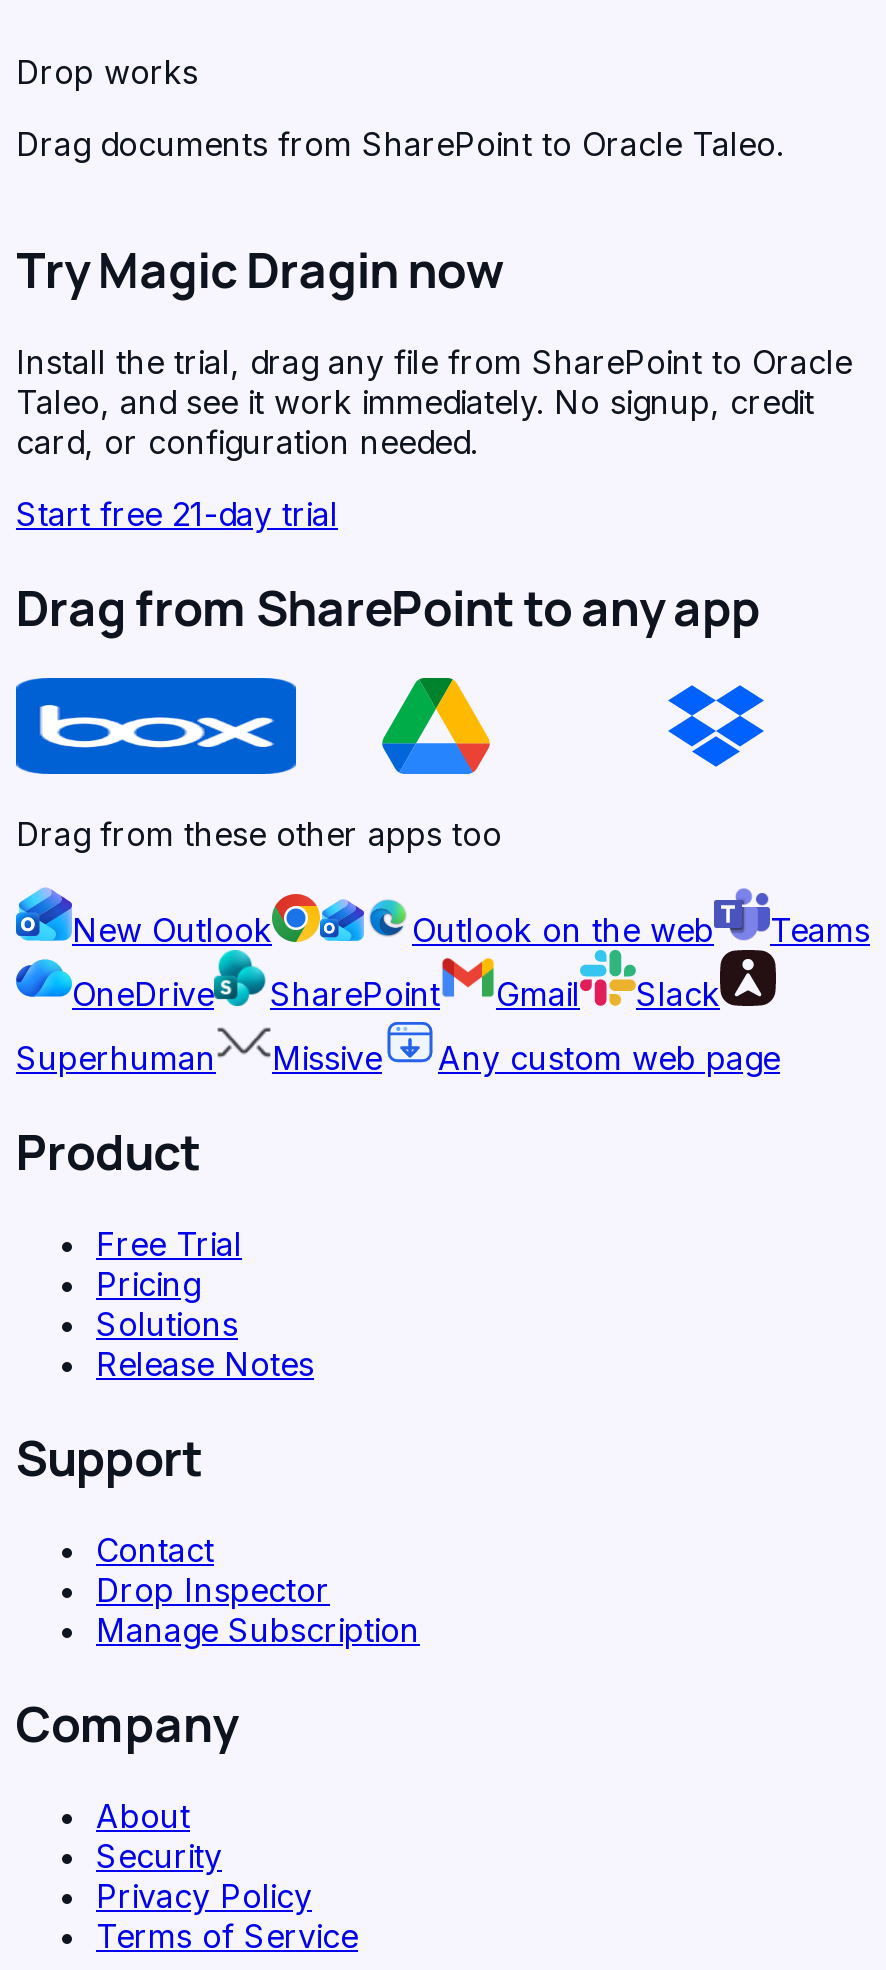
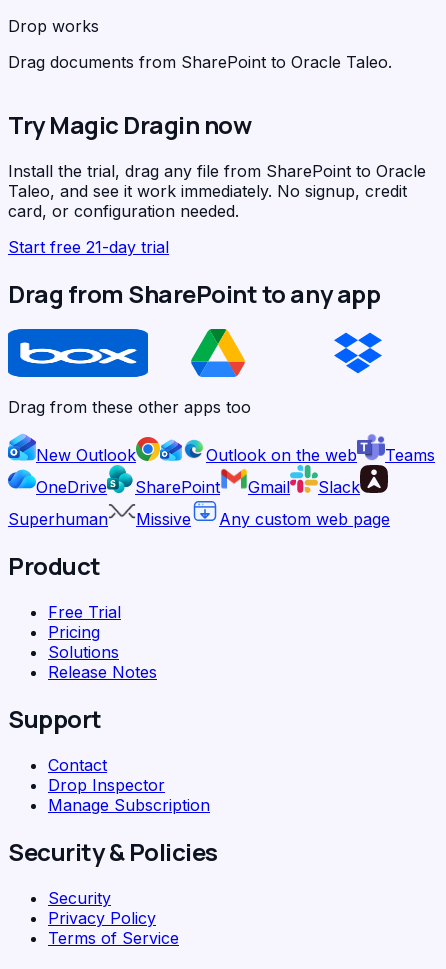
[16,1690,237,1836] Company | About -> [8,835,218,868] Security & Policies

